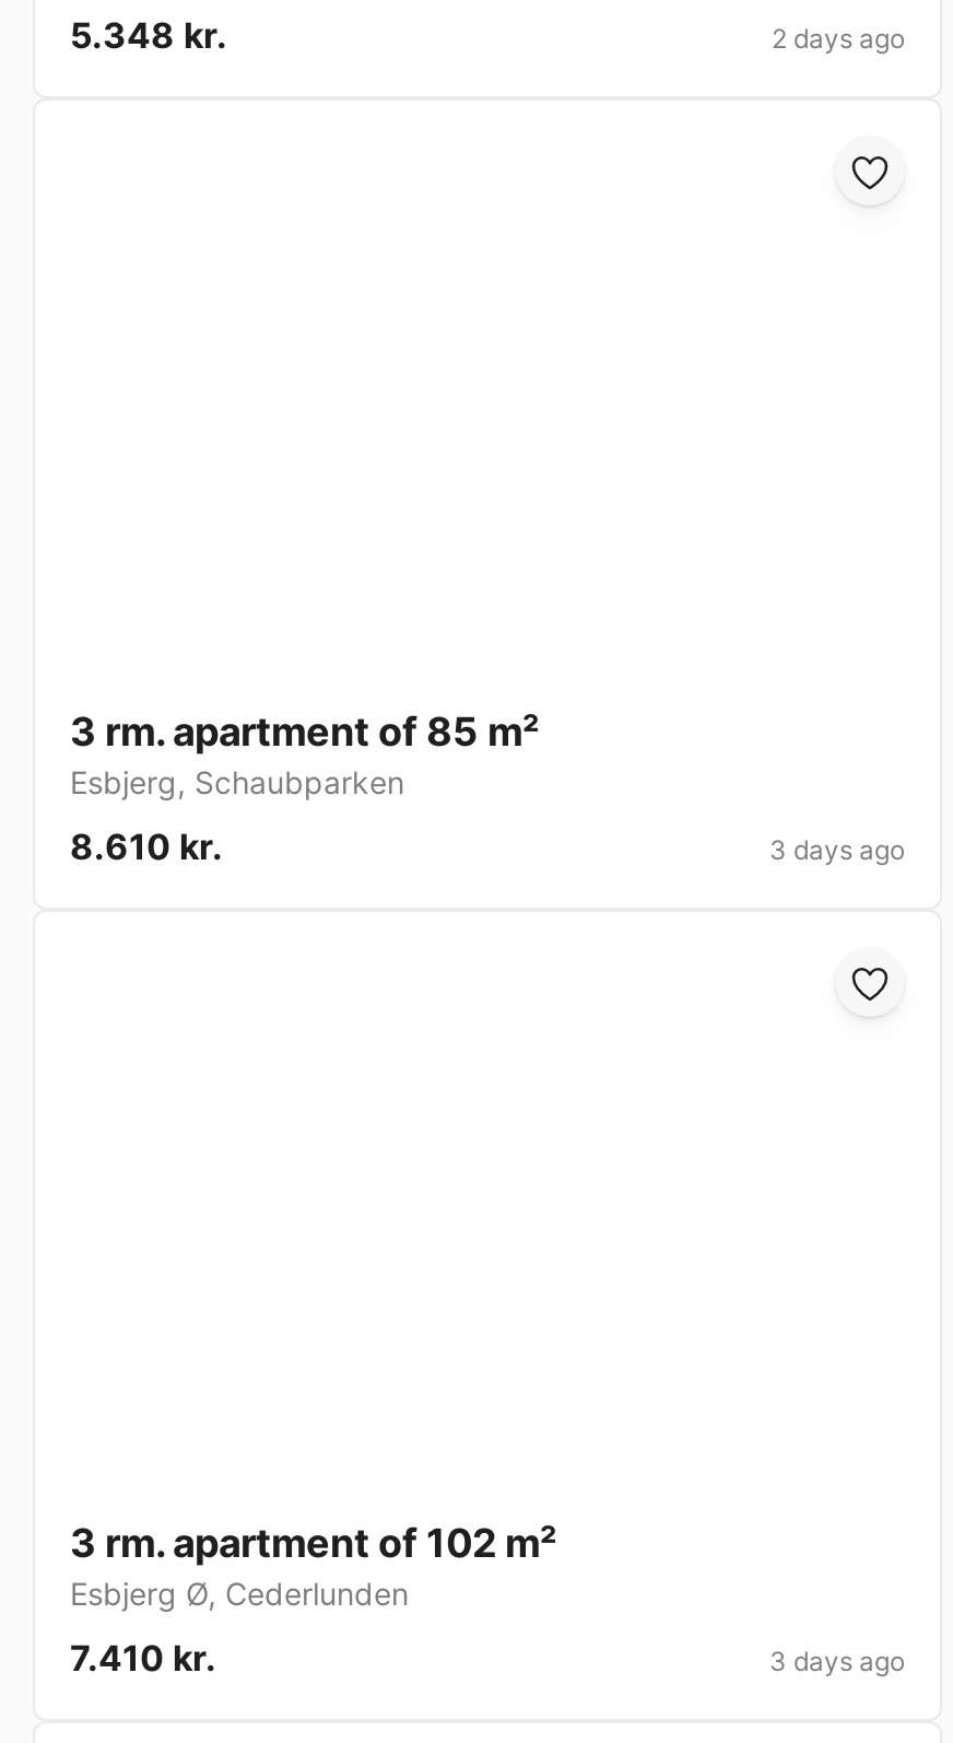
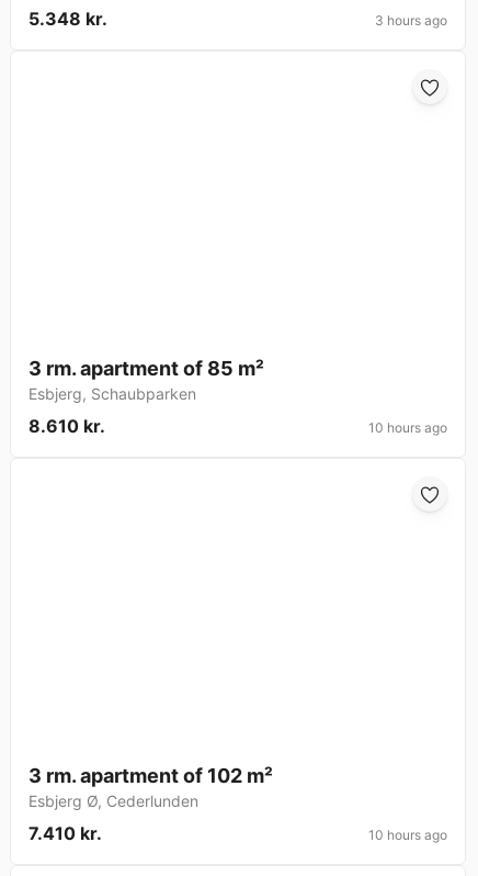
[772,23,905,56] 2 days ago -> [375,13,447,29] 3 hours ago
[769,834,905,867] 3 days ago -> [368,420,447,436] 10 hours ago
[769,1645,905,1678] 3 days ago -> [368,827,447,844] 10 hours ago

